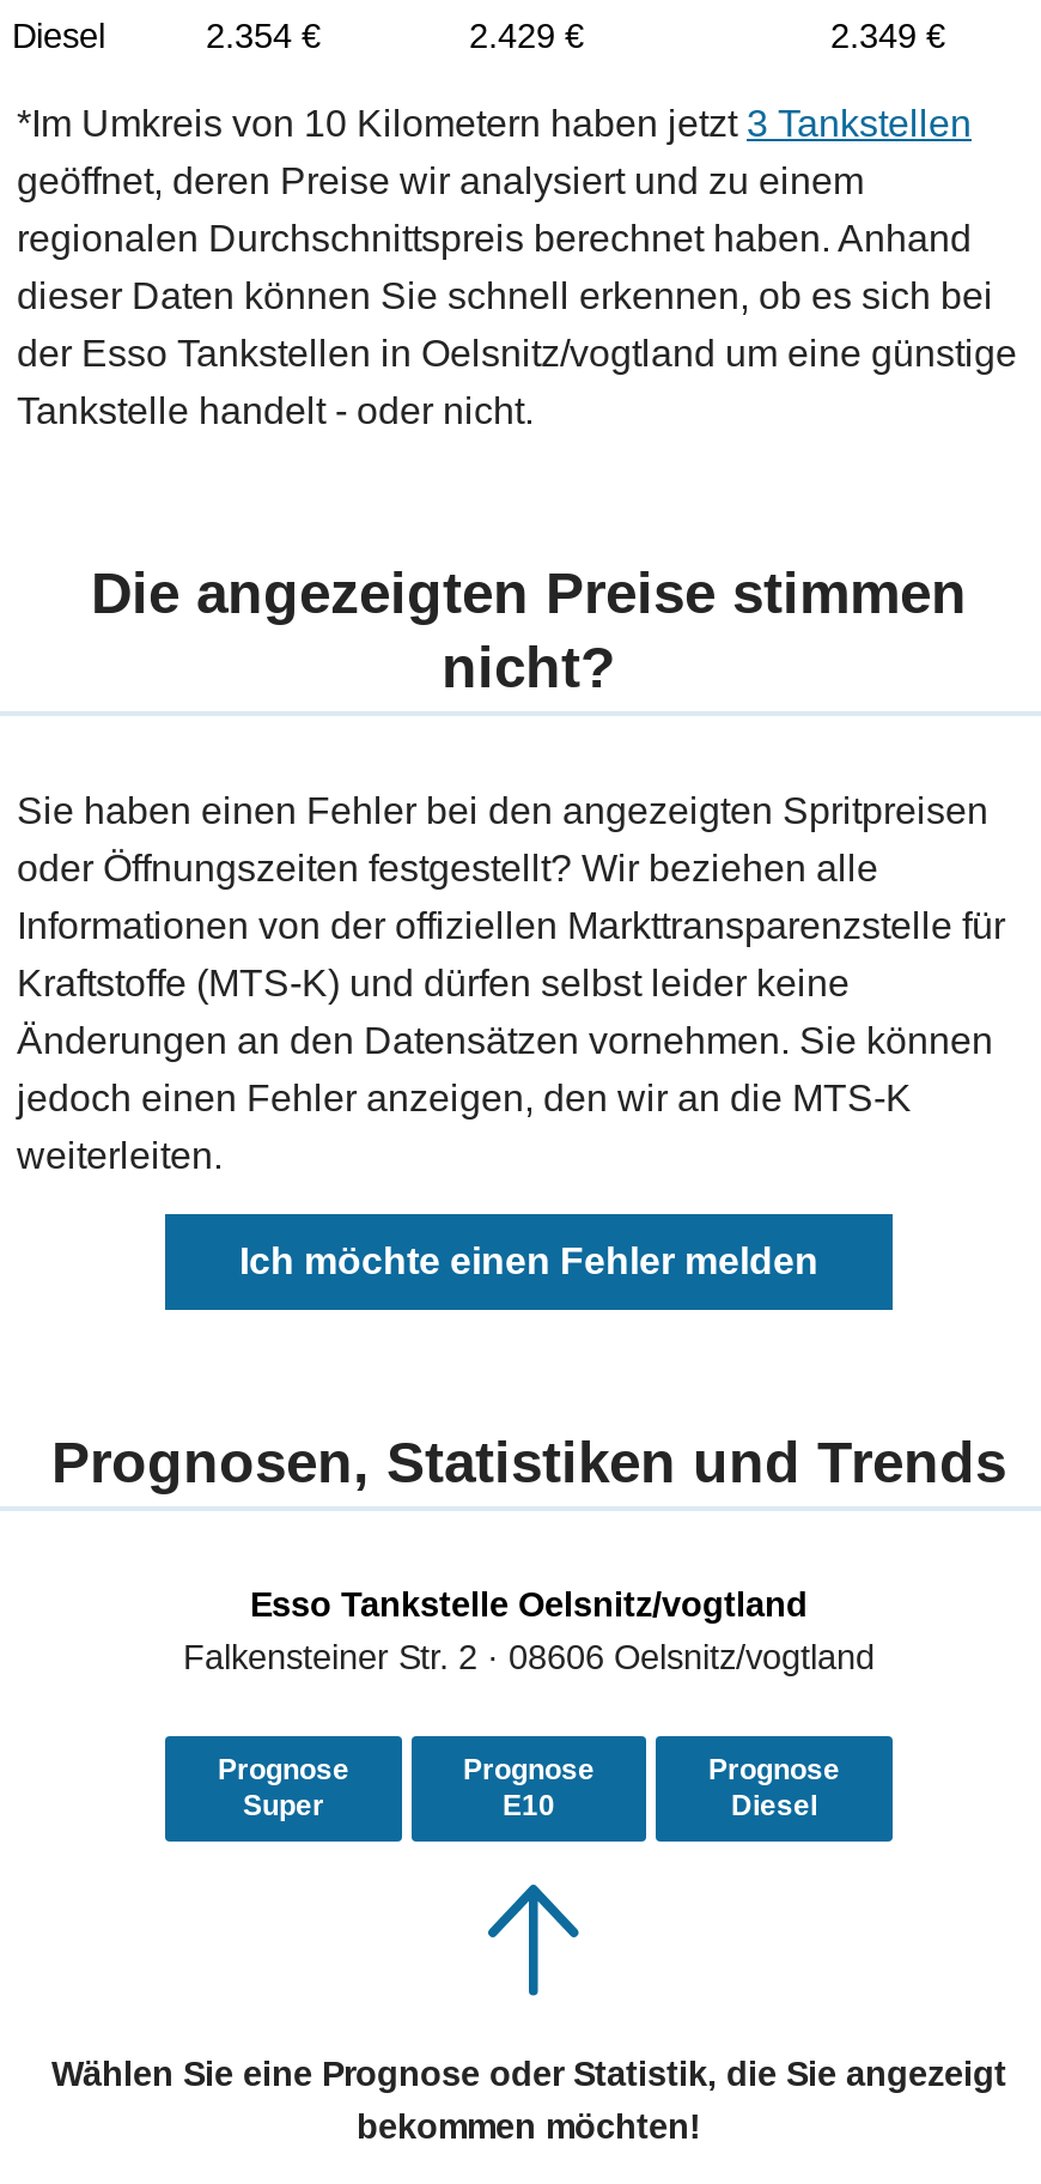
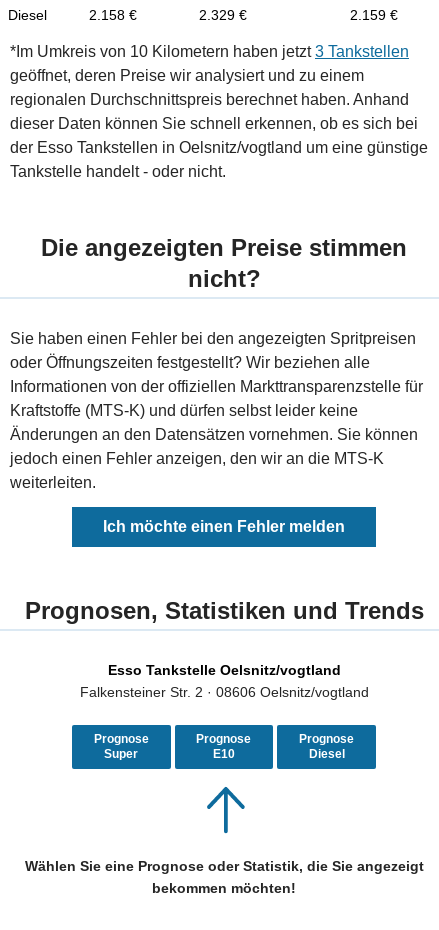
[206,17,321,55] 2.354 € -> [89,7,137,23] 2.158 €
[469,17,584,55] 2.429 € -> [199,7,247,23] 2.329 €
[830,17,945,55] 2.349 € -> [350,7,398,23] 2.159 €

